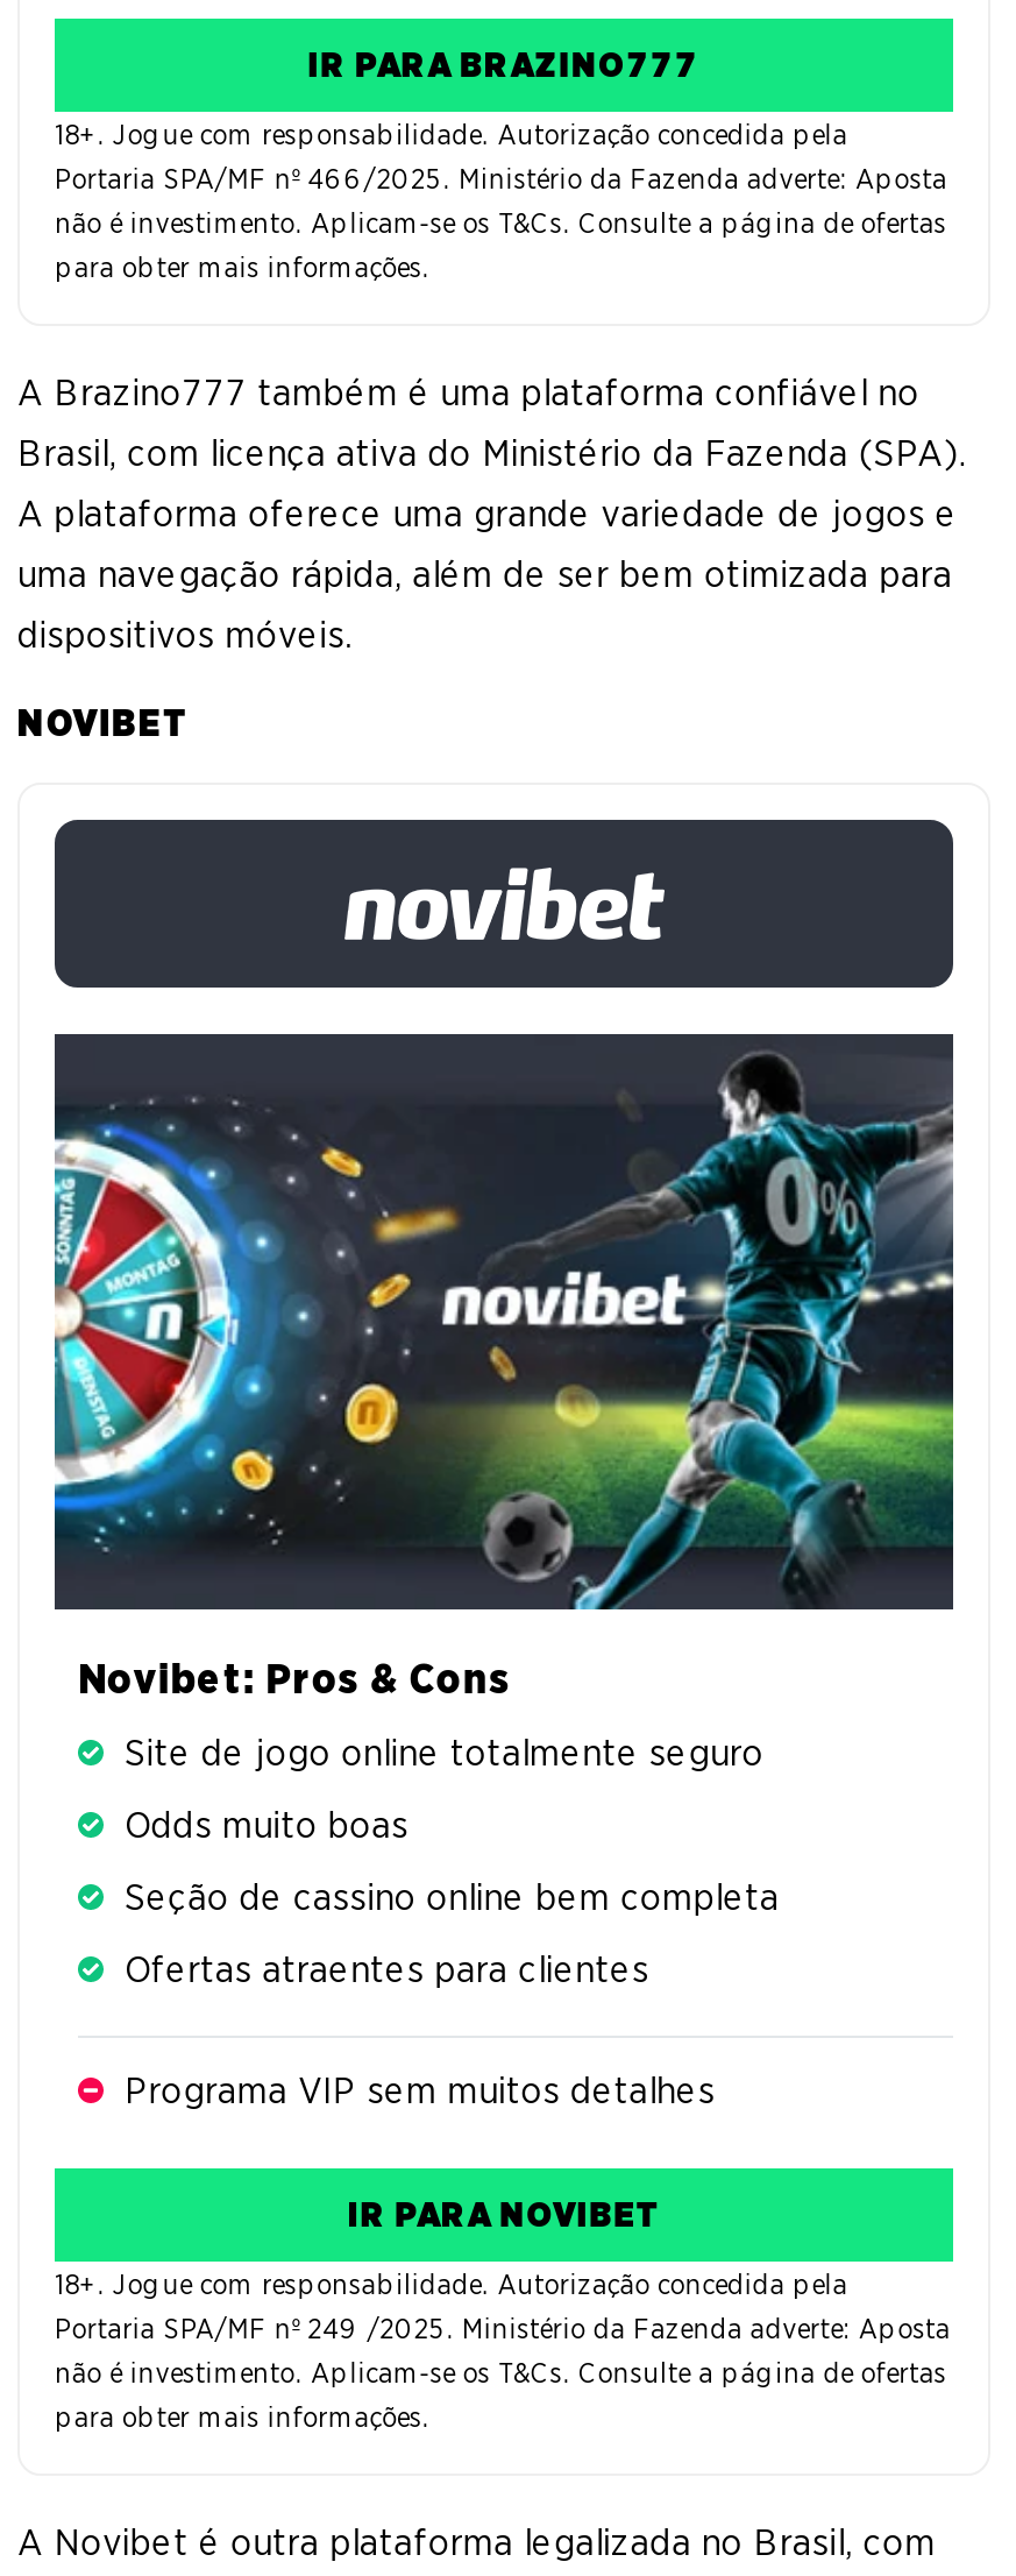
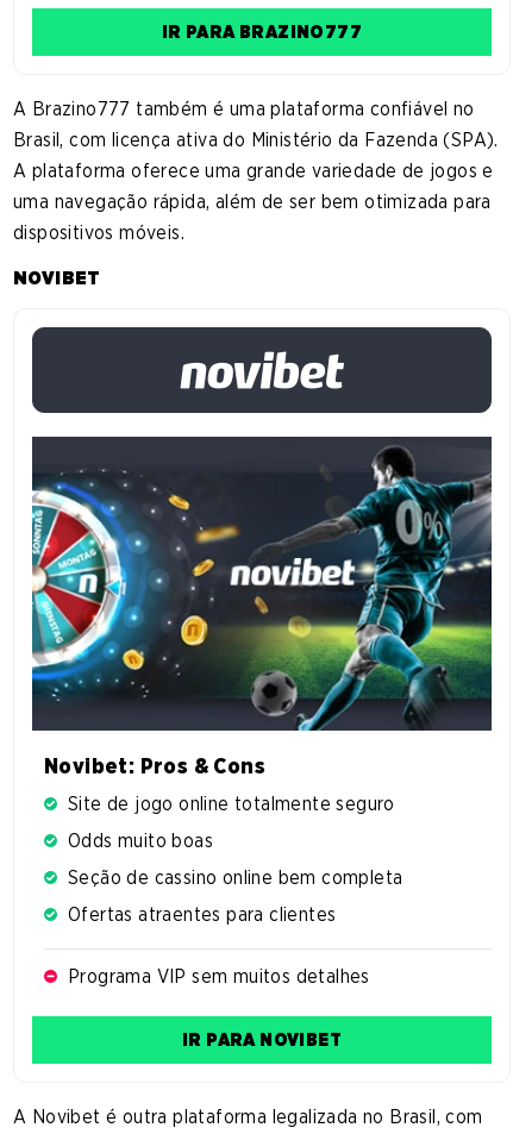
[55,117,947,284] 18+. Jogue com responsabilidade. Autorização concedida pela | Portaria SPA/MF nº 466/2025. Ministério da Fazenda adverte: Aposta | não é investimento. Aplicam-se os T&Cs. Consulte a página de ofertas | para obter mais informações. -> none
[55,2267,950,2435] 18+. Jogue com responsabilidade. Autorização concedida pela | Portaria SPA/MF nº 249 /2025. Ministério da Fazenda adverte: Aposta | não é investimento. Aplicam-se os T&Cs. Consulte a página de ofertas | para obter mais informações. -> none

